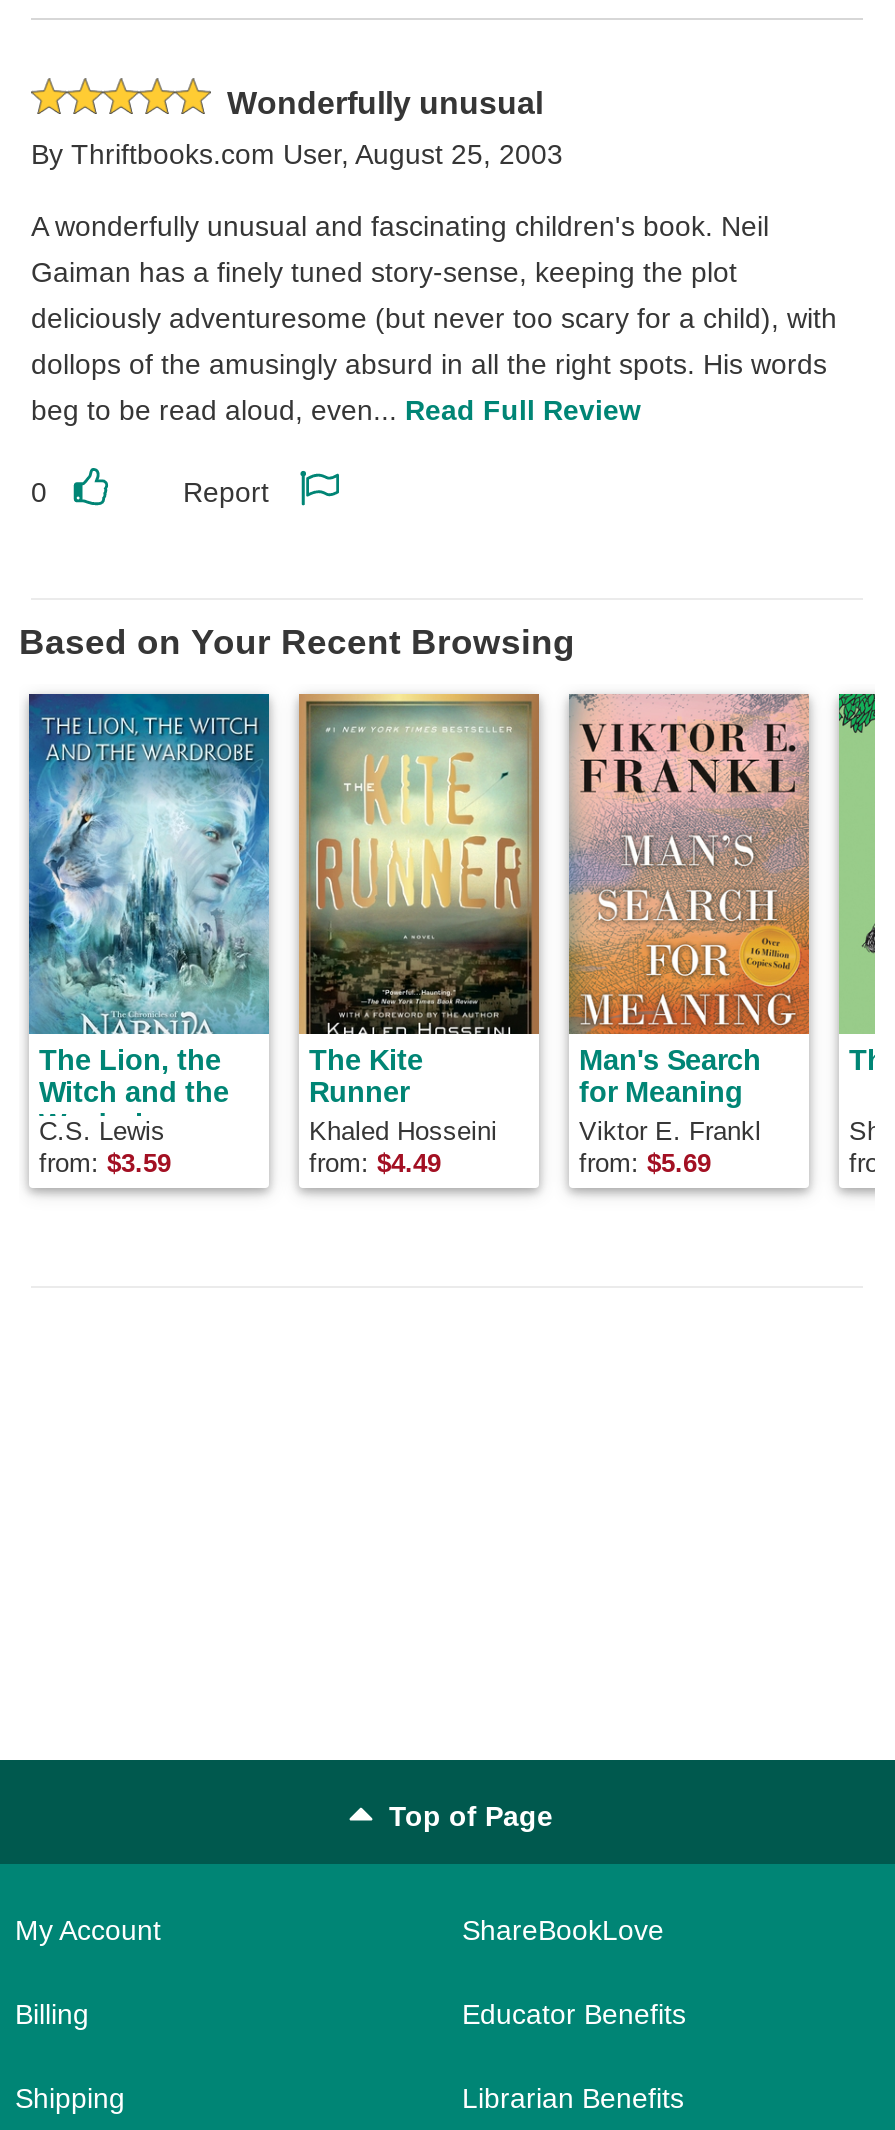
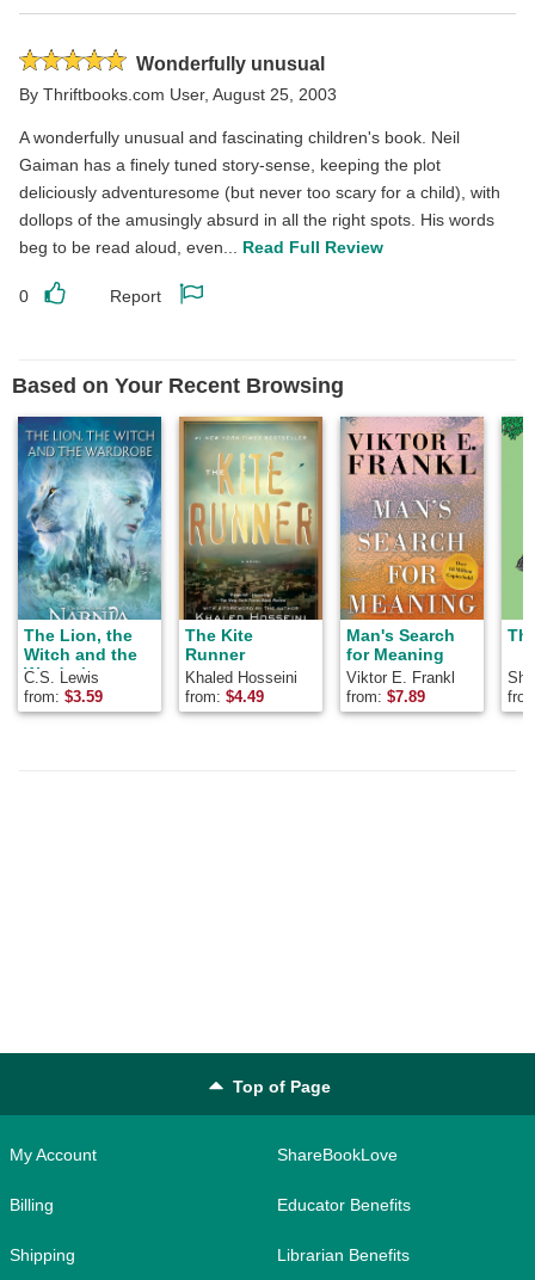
[579,1149,711,1179] from: $5.69 -> [346,688,425,706] from: $7.89

